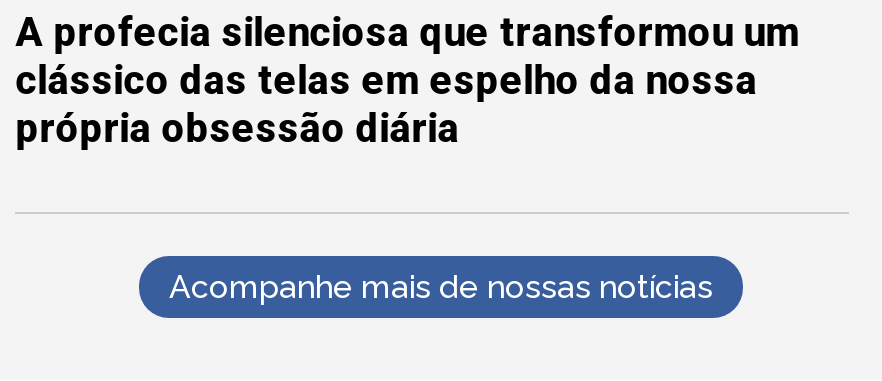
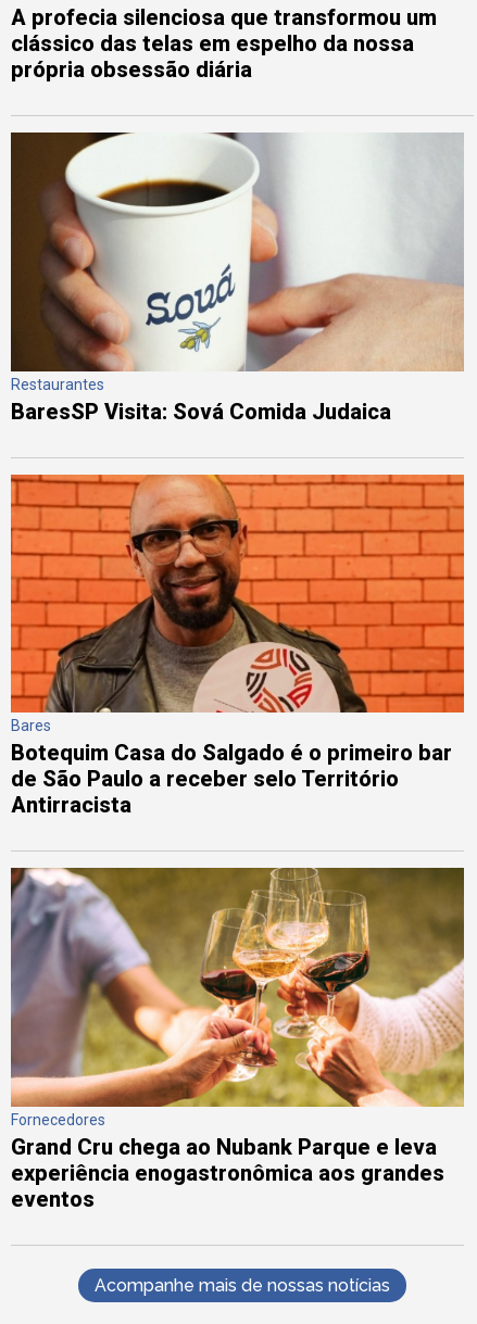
none -> [10,131,465,424] [image] | Restaurantes | BaresSP Visita: Sová Comida Judaica
none -> [10,474,465,818] [image] | Bares | Botequim Casa do Salgado é o primeiro bar | de São Paulo a receber selo Território | Antirracista
none -> [10,867,465,1212] [image] | Fornecedores | Grand Cru chega ao Nubank Parque e leva | experiência enogastronômica aos grandes | eventos

